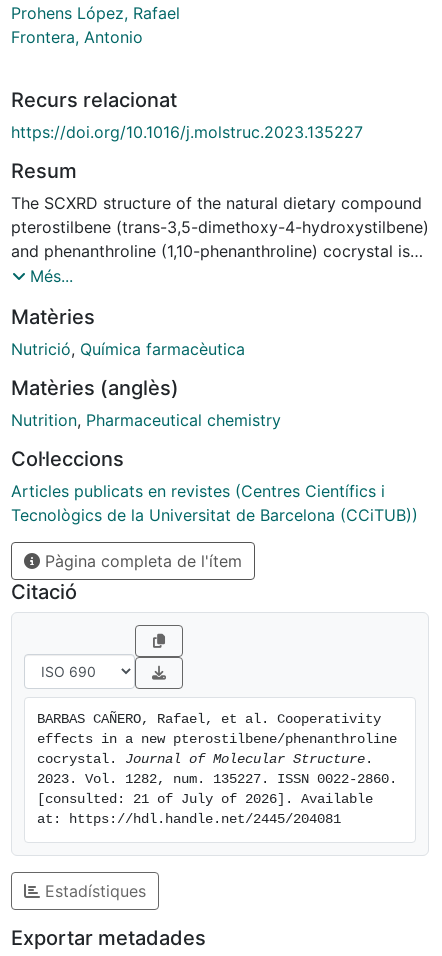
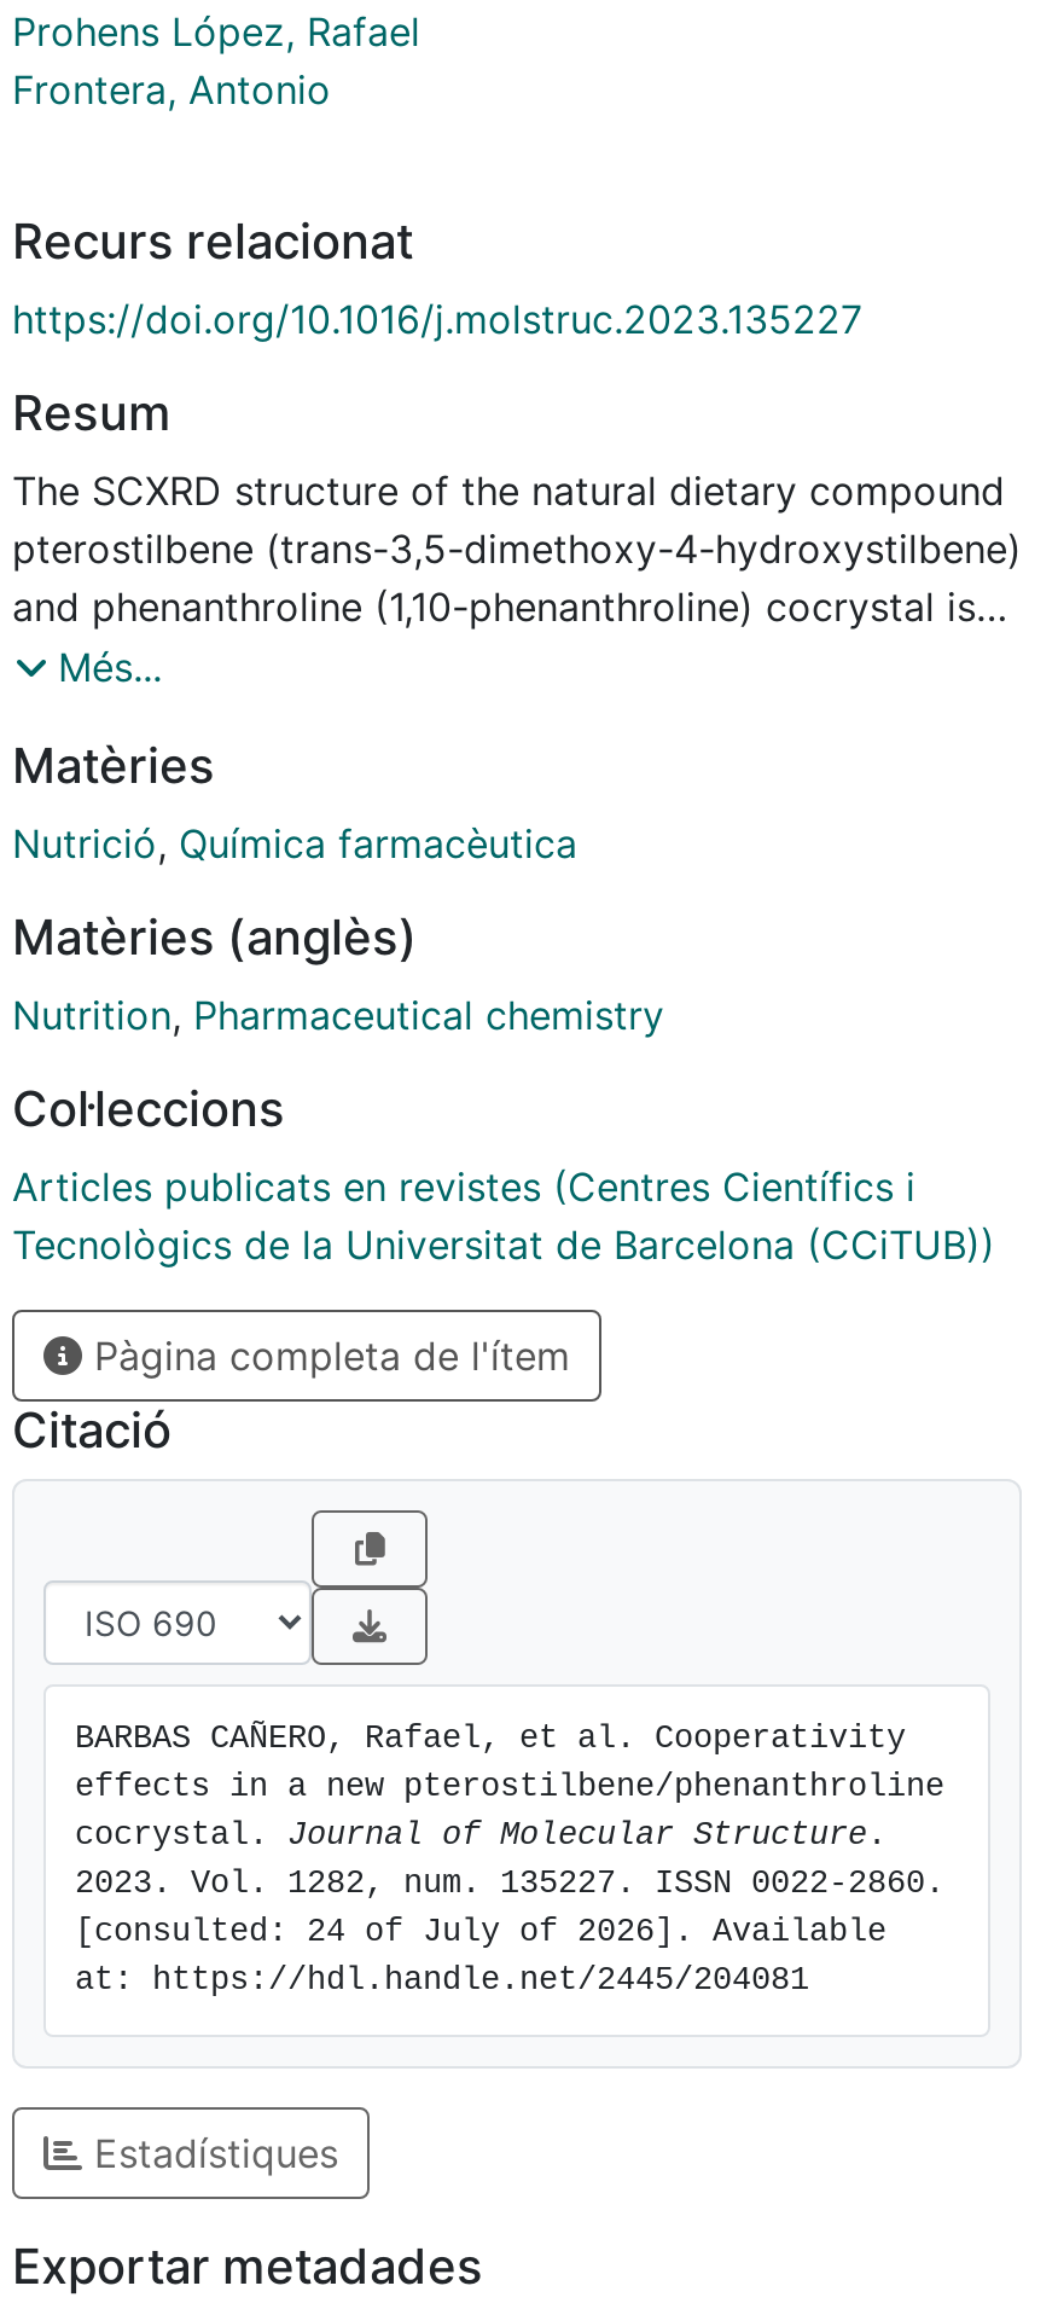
[37,792,373,807] [consulted: 21 of July of 2026]. Available -> [75,1915,886,1951] [consulted: 24 of July of 2026]. Available

